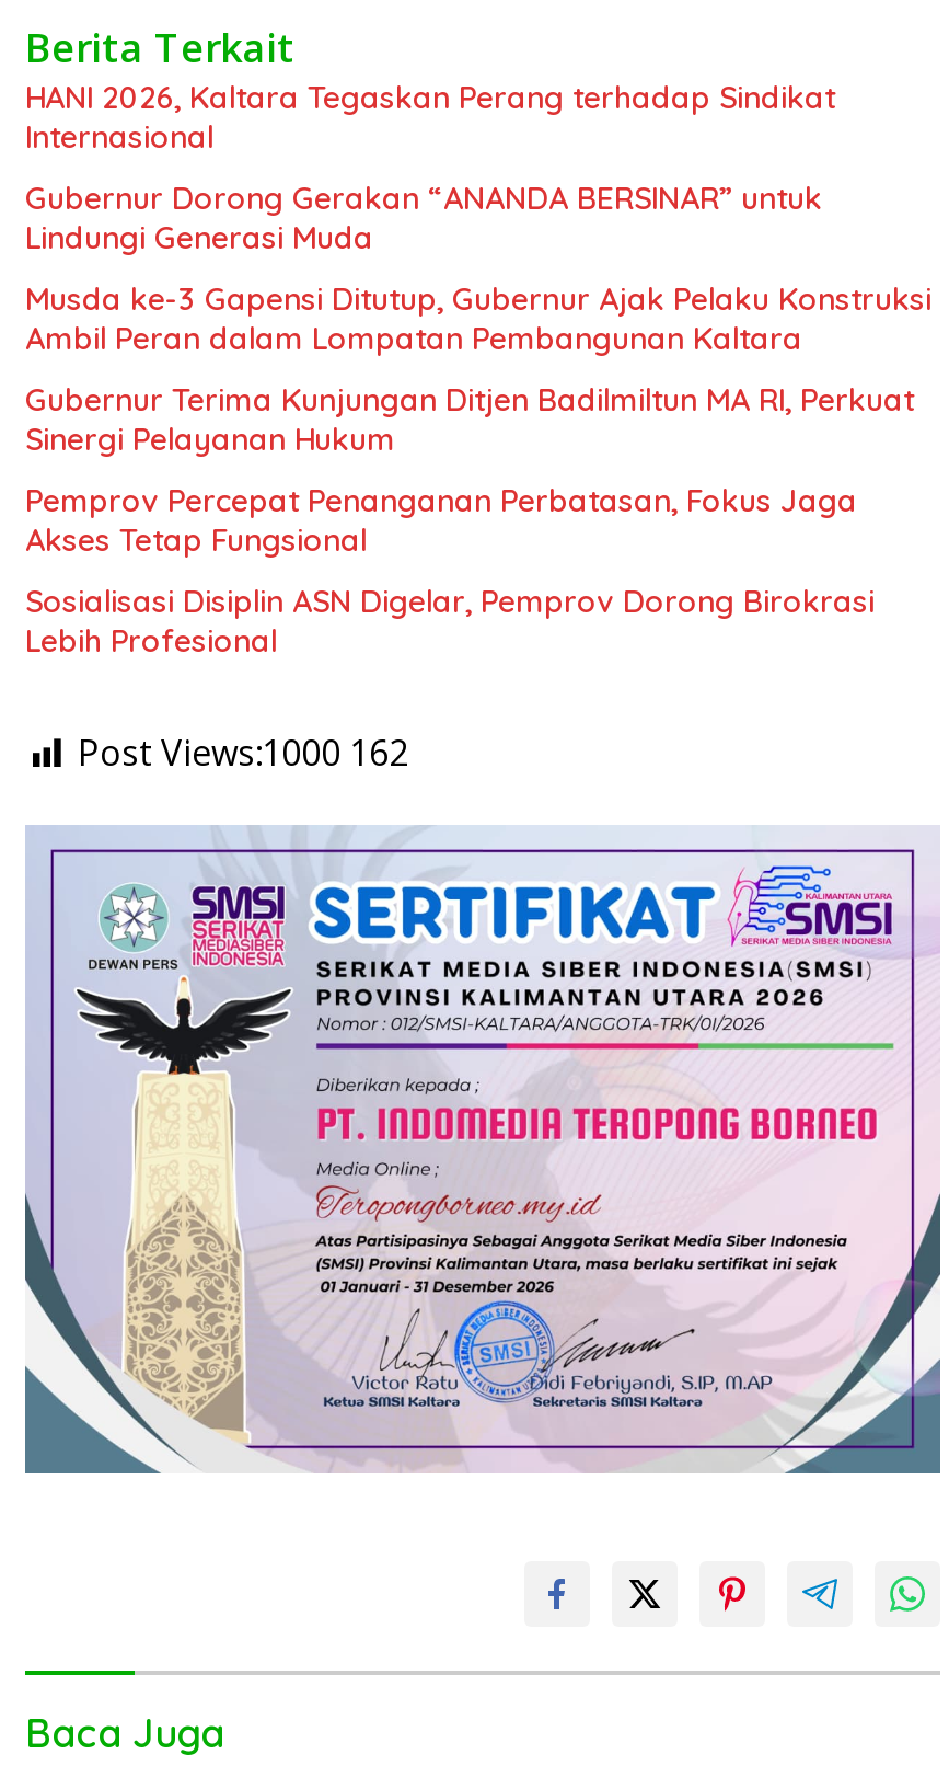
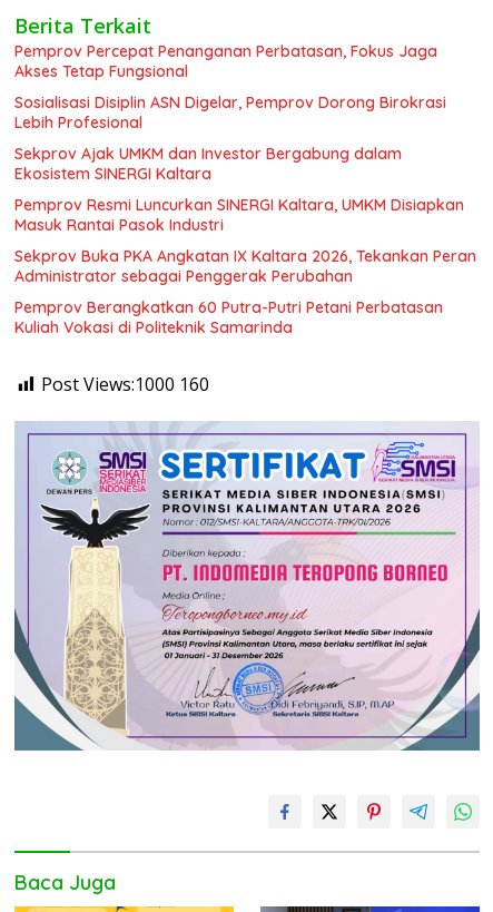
[25,78,931,459] HANI 2026, Kaltara Tegaskan Perang terhadap Sindikat | Internasional | Gubernur Dorong Gerakan “ANANDA BERSINAR” untuk | Lindungi Generasi Muda | Musda ke-3 Gapensi Ditutup, Gubernur Ajak Pelaku Konstruksi | Ambil Peran dalam Lompatan Pembangunan Kaltara | Gubernur Terima Kunjungan Ditjen Badilmiltun MA RI, Perkuat | Sinergi Pelayanan Hukum -> none
moved [25,481,875,661] -> [14,41,446,133]: Pemprov Percepat Penanganan Perbatasan, Fokus Jaga | Akses Tetap Fungsional | Sosialisasi Disiplin ASN Digelar, Pemprov Dorong Birokrasi | Lebih Profesional
[78,729,408,777] Post Views:1000 162 -> [14,144,476,397] Sekprov Ajak UMKM dan Investor Bergabung dalam | Ekosistem SINERGI Kaltara | Pemprov Resmi Luncurkan SINERGI Kaltara, UMKM Disiapkan | Masuk Rantai Pasok Industri | Sekprov Buka PKA Angkatan IX Kaltara 2026, Tekankan Peran | Administrator sebagai Penggerak Perubahan | Pemprov Berangkatkan 60 Putra-Putri Petani Perbatasan | Kuliah Vokasi di Politeknik Samarinda | Post Views:1000 160

